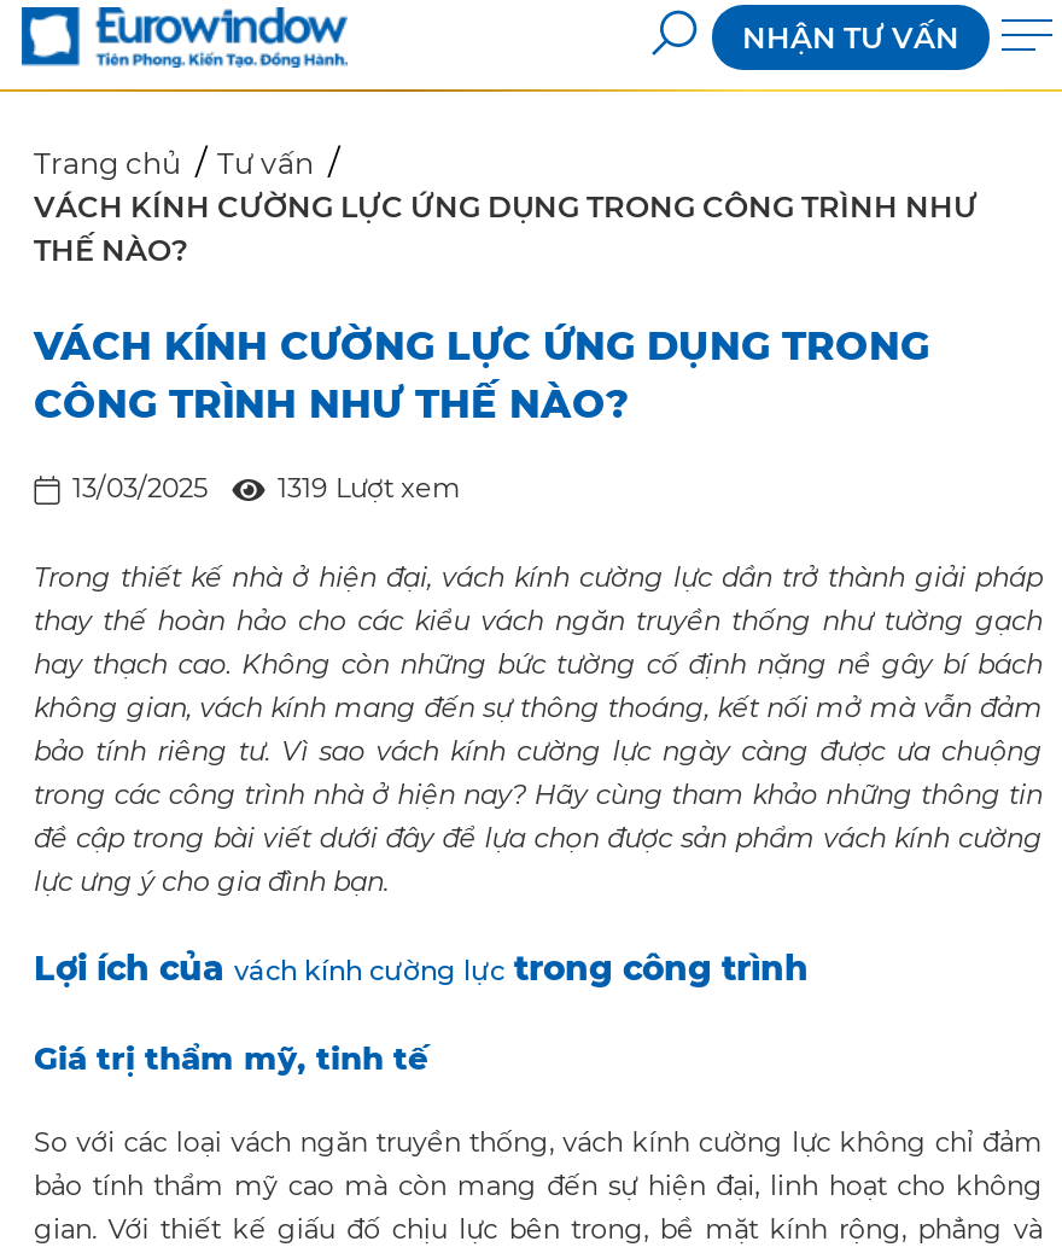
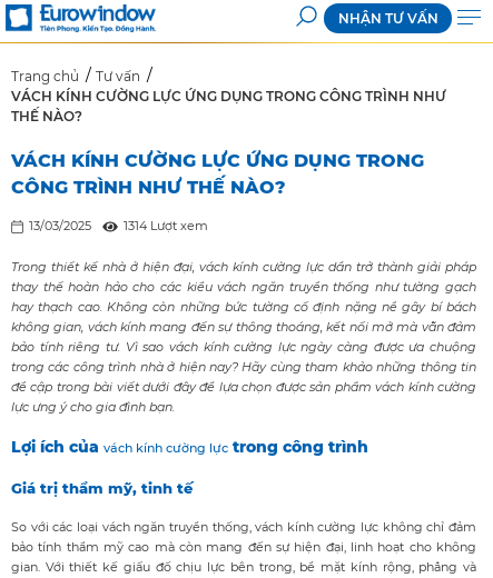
[278,471,461,505] 1319 Lượt xem -> [124,218,208,233] 1314 Lượt xem

